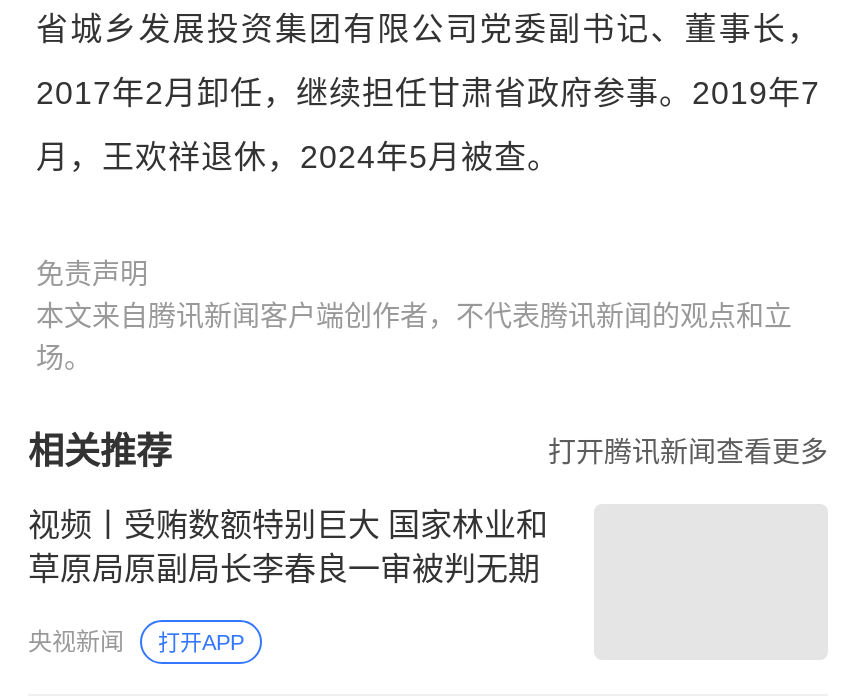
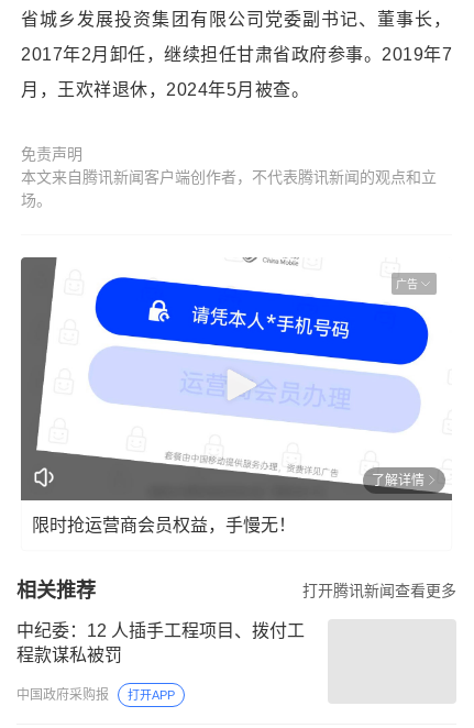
none -> [20,256,453,501] [image] | 广告
none -> [32,472,425,534] 了解详情 | 限时抢运营商会员权益，手慢无！
[28,508,548,586] 视频丨受贿数额特别巨大 国家林业和 | 草原局原副局长李春良一审被判无期 -> [16,621,305,664] 中纪委：12 人插手工程项目、拨付工 | 程款谋私被罚
[28,628,124,656] 央视新闻 -> [16,687,109,702] 中国政府采购报

